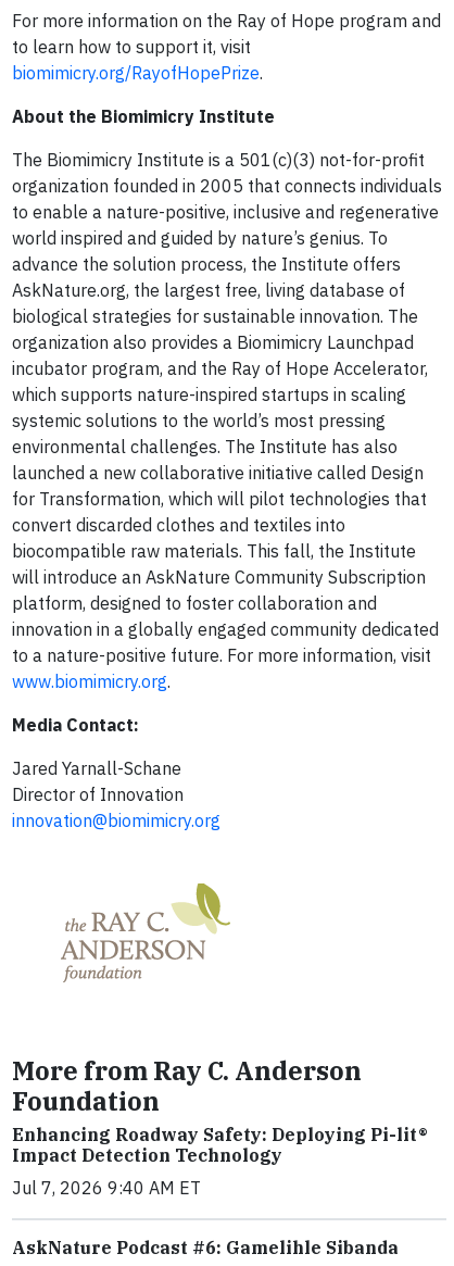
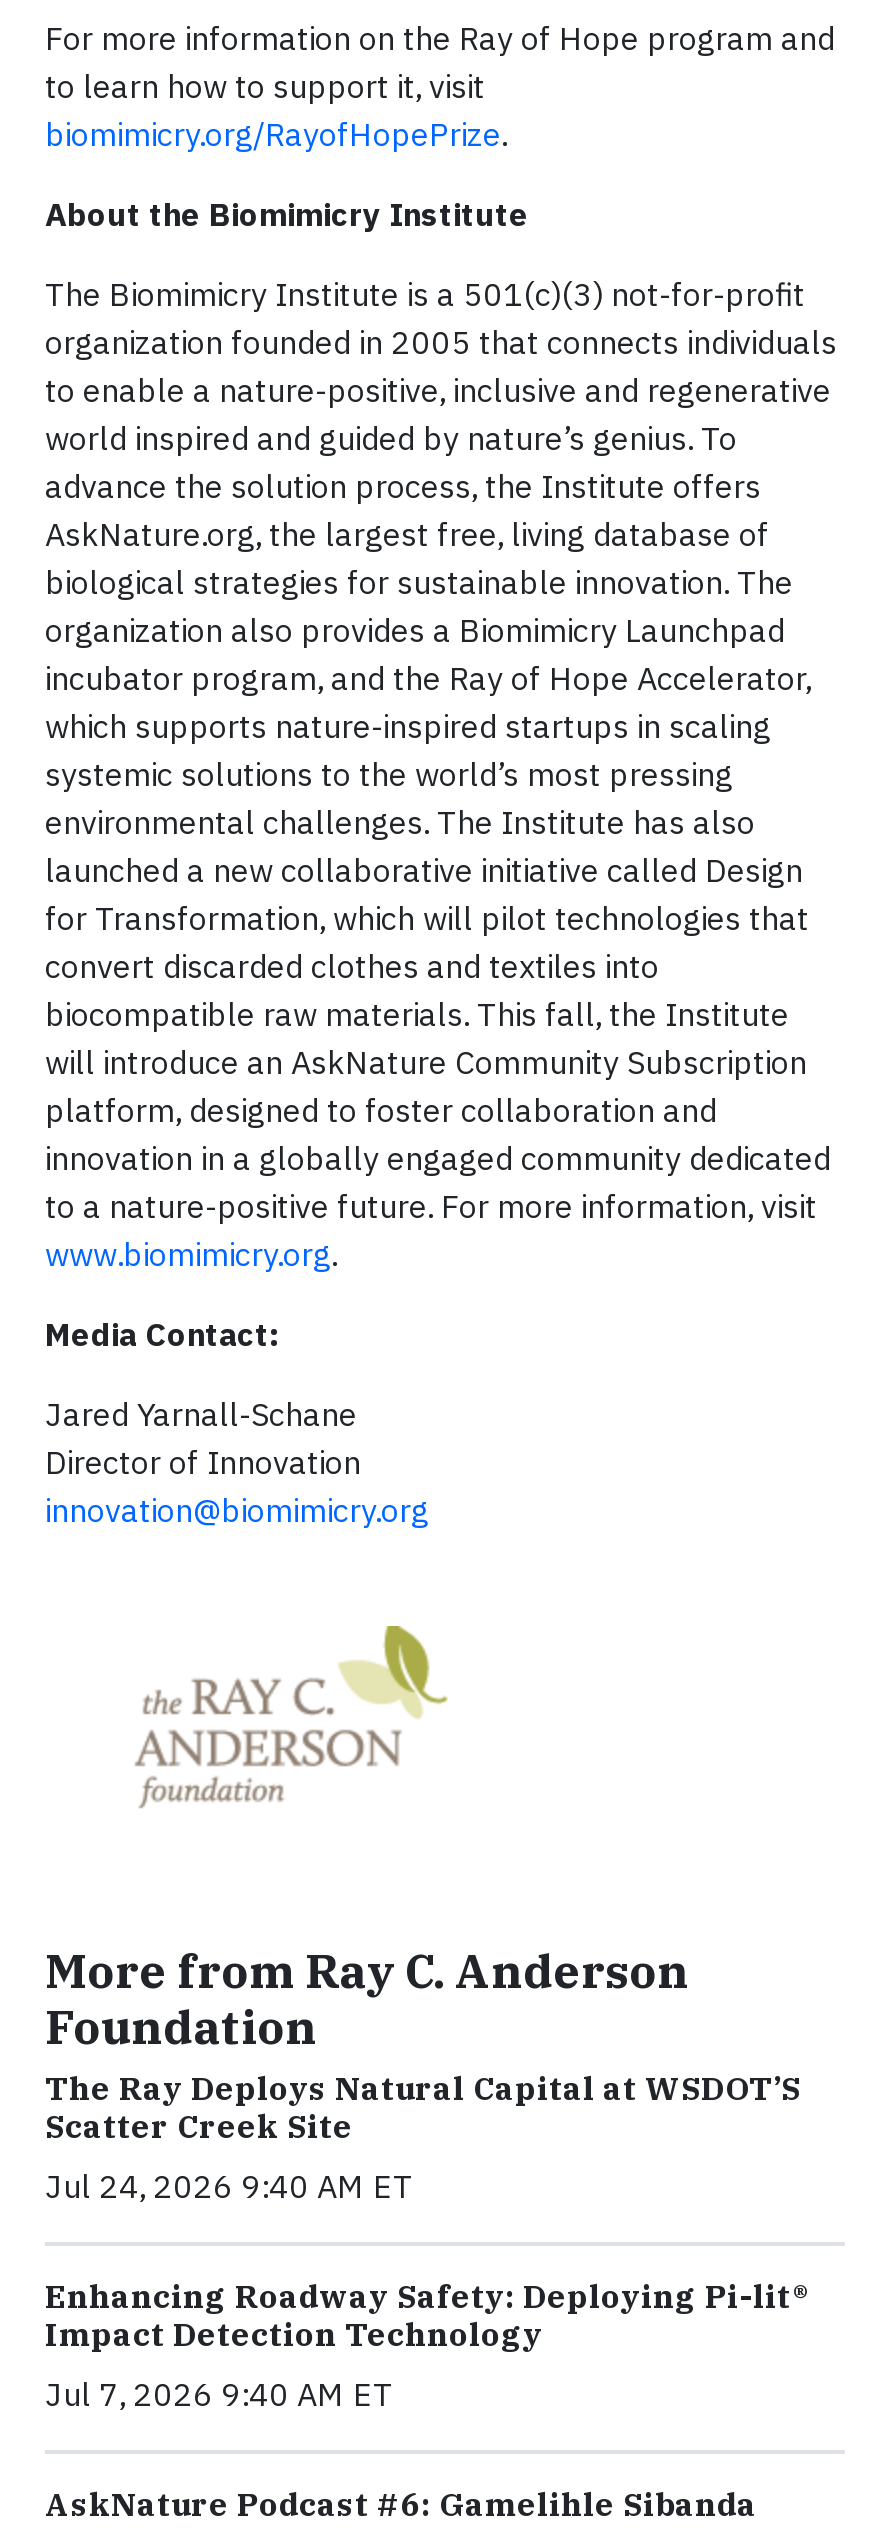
none -> [45,2069,801,2207] The Ray Deploys Natural Capital at WSDOT’S | Scatter Creek Site | Jul 24, 2026 9:40 AM ET

